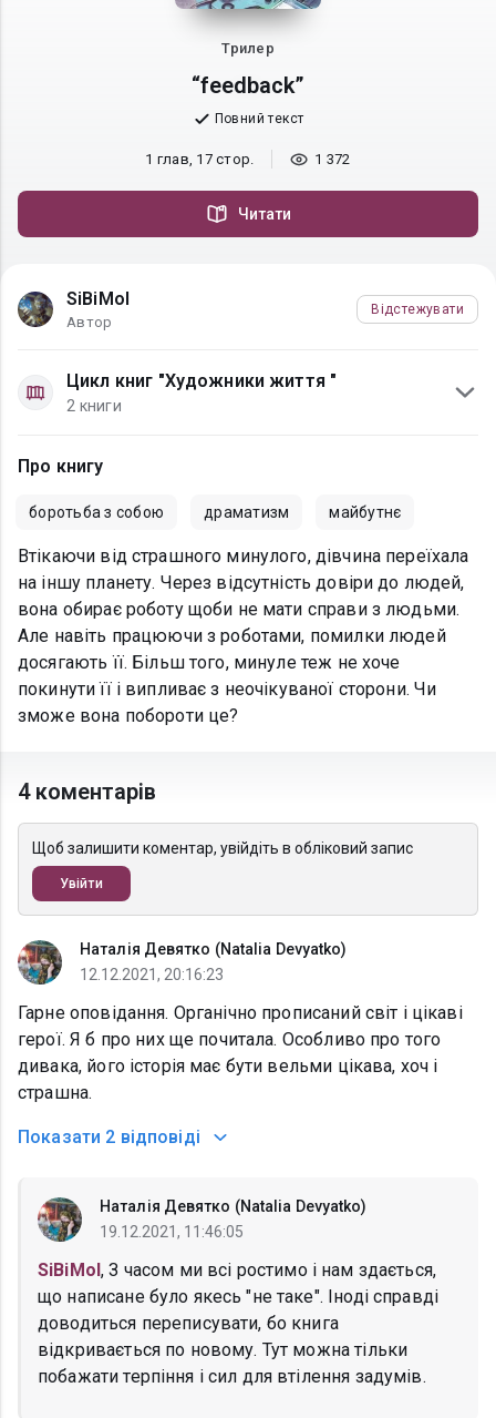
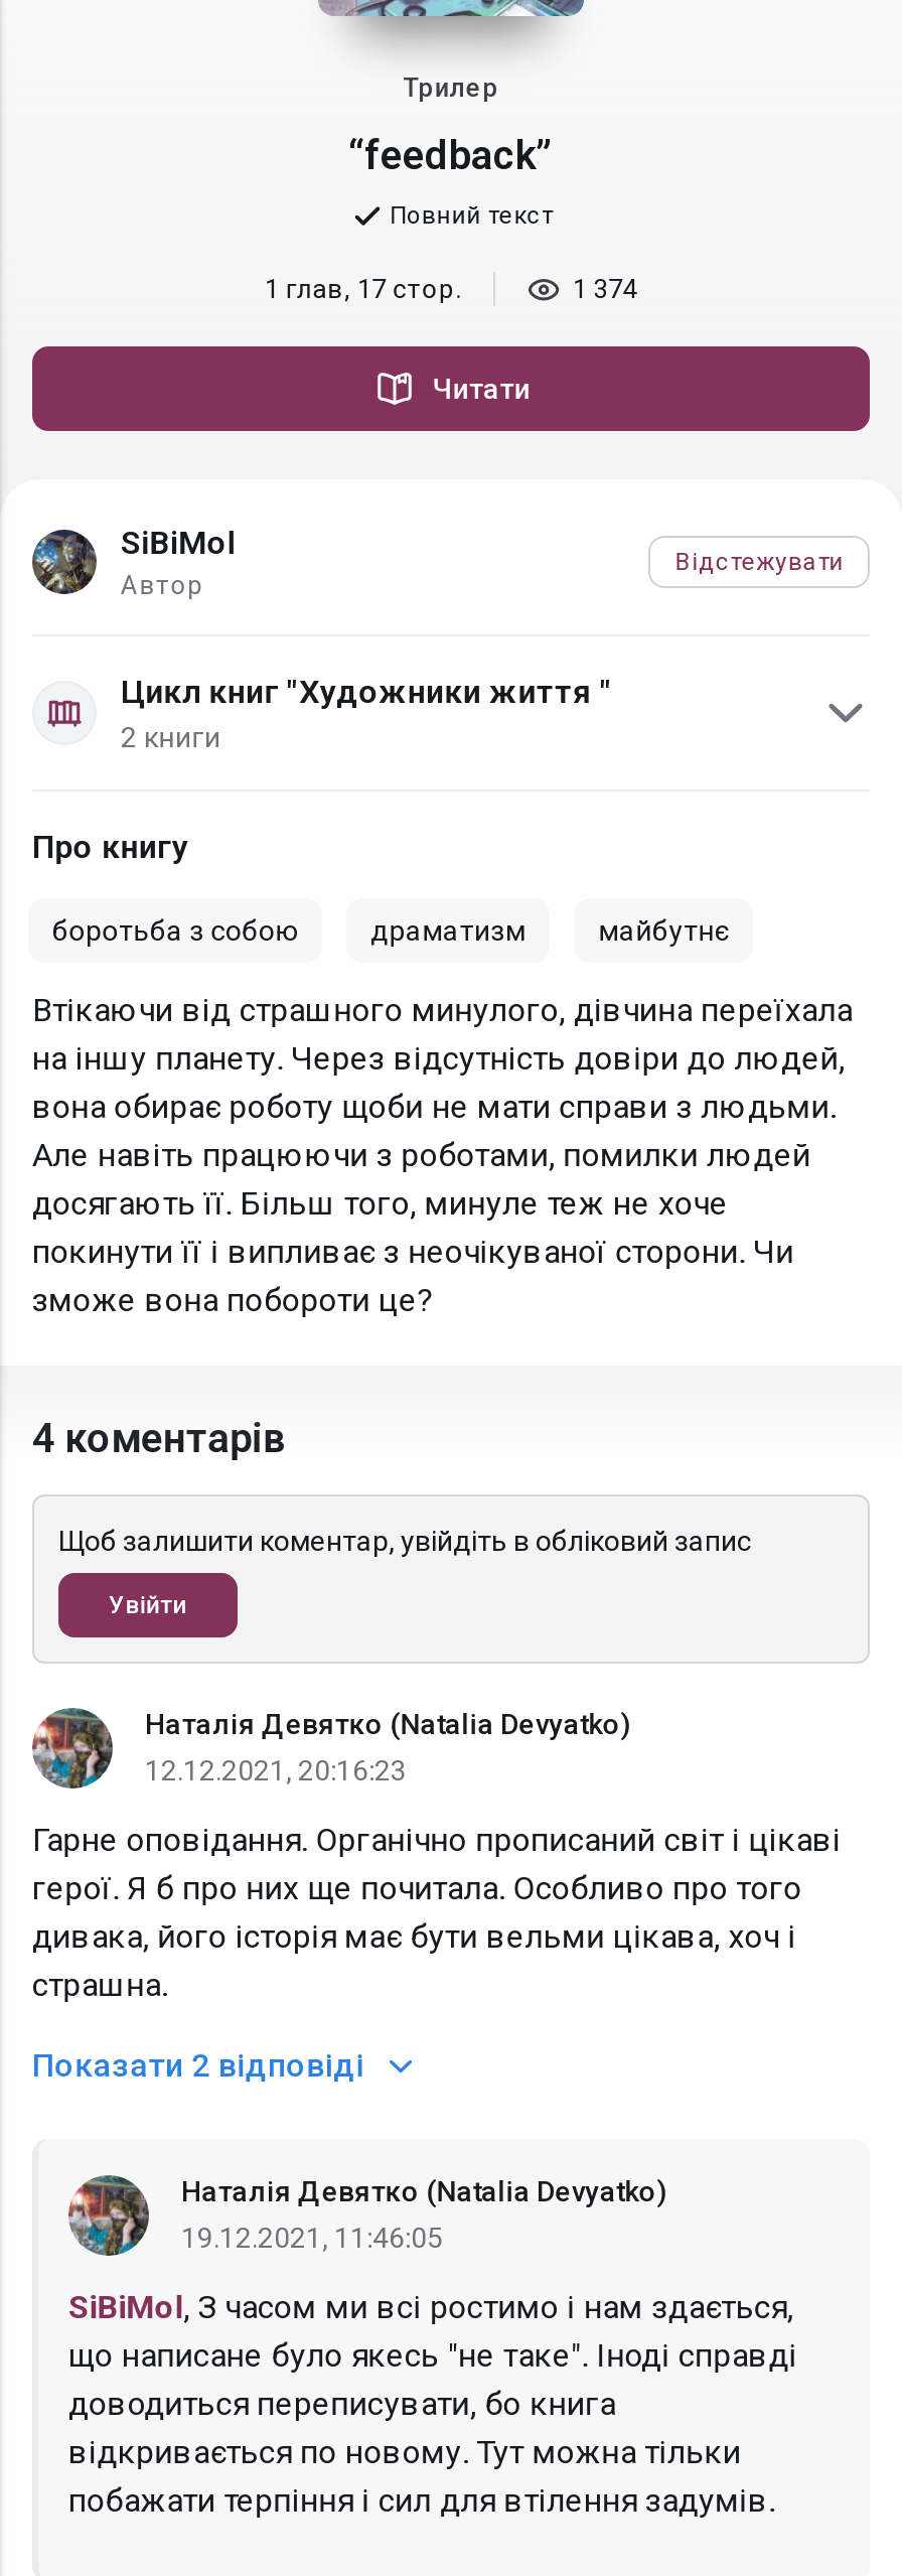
[315,151,351,168] 1 372 -> [573,274,637,304] 1 374

